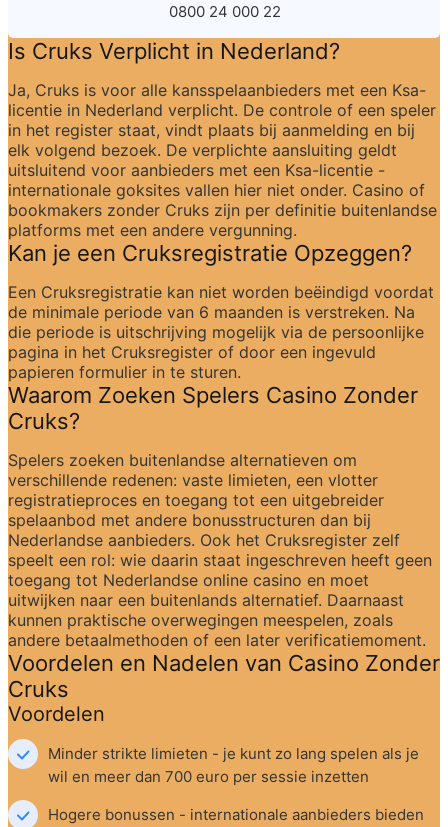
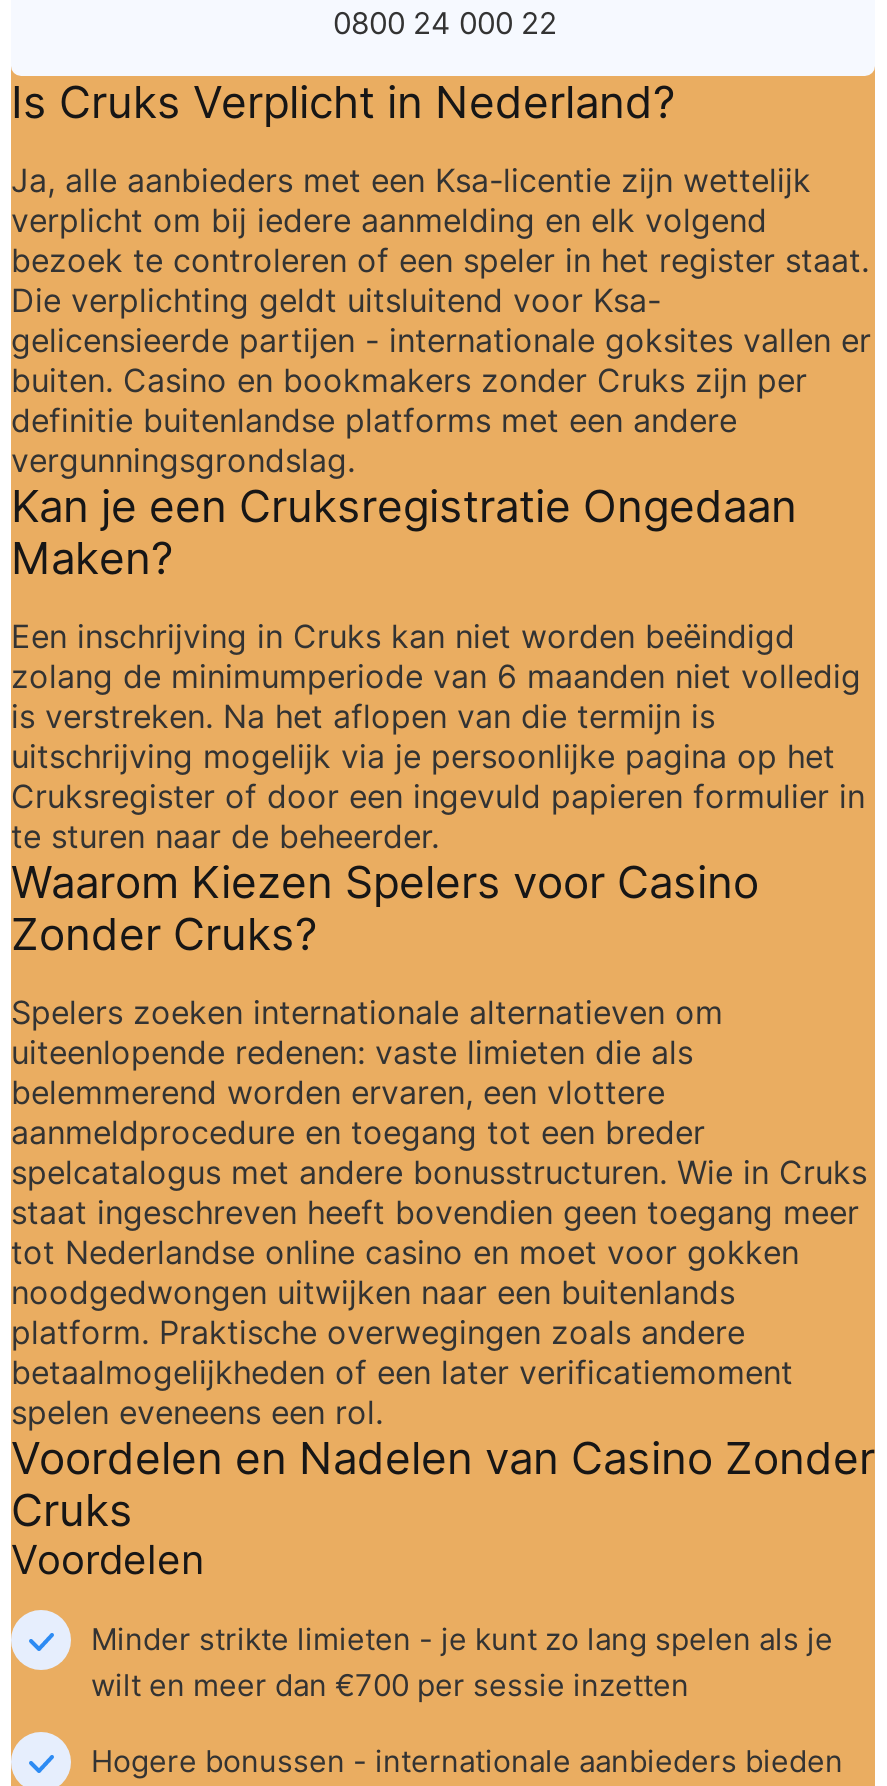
[8,80,437,266] Ja, Cruks is voor alle kansspelaanbieders met een Ksa- | licentie in Nederland verplicht. De controle of een speler | in het register staat, vindt plaats bij aanmelding en bij | elk volgend bezoek. De verplichte aansluiting geldt | uitsluitend voor aanbieders met een Ksa-licentie - | internationale goksites vallen hier niet onder. Casino of | bookmakers zonder Cruks zijn per definitie buitenlandse | platforms met een andere vergunning. | Kan je een Cruksregistratie Opzeggen? -> [11,160,871,584] Ja, alle aanbieders met een Ksa-licentie zijn wettelijk | verplicht om bij iedere aanmelding en elk volgend | bezoek te controleren of een speler in het register staat. | Die verplichting geldt uitsluitend voor Ksa- | gelicensieerde partijen - internationale goksites vallen er | buiten. Casino en bookmakers zonder Cruks zijn per | definitie buitenlandse platforms met een andere | vergunningsgrondslag. | Kan je een Cruksregistratie Ongedaan | Maken?
[8,282,434,434] Een Cruksregistratie kan niet worden beëindigd voordat | de minimale periode van 6 maanden is verstreken. Na | die periode is uitschrijving mogelijk via de persoonlijke | pagina in het Cruksregister of door een ingevuld | papieren formulier in te sturen. | Waarom Zoeken Spelers Casino Zonder | Cruks? -> [11,616,865,960] Een inschrijving in Cruks kan niet worden beëindigd | zolang de minimumperiode van 6 maanden niet volledig | is verstreken. Na het aflopen van die termijn is | uitschrijving mogelijk via je persoonlijke pagina op het | Cruksregister of door een ingevuld papieren formulier in | te sturen naar de beheerder. | Waarom Kiezen Spelers voor Casino | Zonder Cruks?
[8,450,432,650] Spelers zoeken buitenlandse alternatieven om | verschillende redenen: vaste limieten, een vlotter | registratieproces en toegang tot een uitgebreider | spelaanbod met andere bonusstructuren dan bij | Nederlandse aanbieders. Ook het Cruksregister zelf | speelt een rol: wie daarin staat ingeschreven heeft geen | toegang tot Nederlandse online casino en moet | uitwijken naar een buitenlands alternatief. Daarnaast | kunnen praktische overwegingen meespelen, zoals | andere betaalmethoden of een later verificatiemoment. -> [11,992,867,1432] Spelers zoeken internationale alternatieven om | uiteenlopende redenen: vaste limieten die als | belemmerend worden ervaren, een vlottere | aanmeldprocedure en toegang tot een breder | spelcatalogus met andere bonusstructuren. Wie in Cruks | staat ingeschreven heeft bovendien geen toegang meer | tot Nederlandse online casino en moet voor gokken | noodgedwongen uitwijken naar een buitenlands | platform. Praktische overwegingen zoals andere | betaalmogelijkheden of een later verificatiemoment | spelen eveneens een rol.
[48,767,369,786] wil en meer dan 700 euro per sessie inzetten -> [91,1666,689,1704] wilt en meer dan €700 per sessie inzetten

